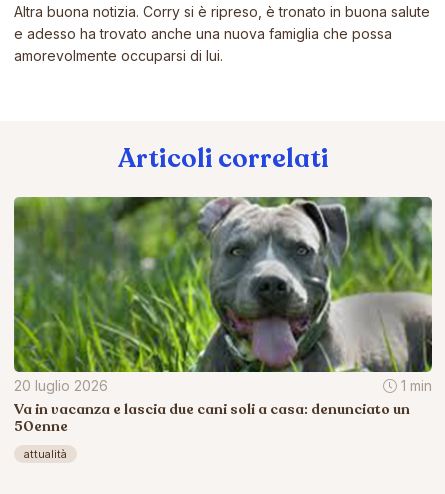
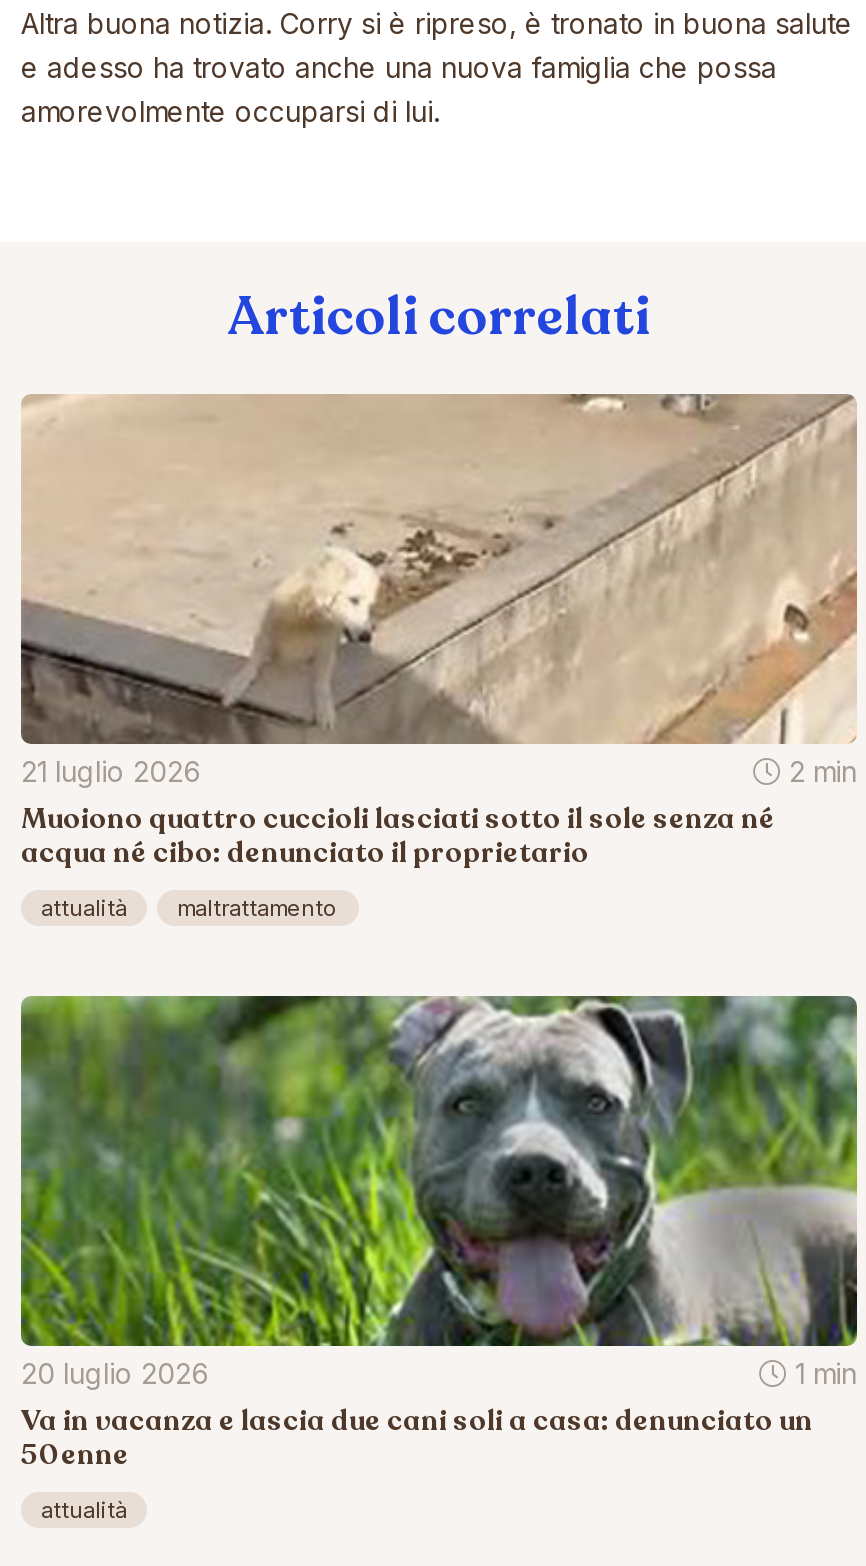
none -> [19,394,857,922] [image] | 21 luglio 2026 | 2 min | Muoiono quattro cuccioli lasciati sotto il sole senza né | acqua né cibo: denunciato il proprietario | attualità | maltrattamento

